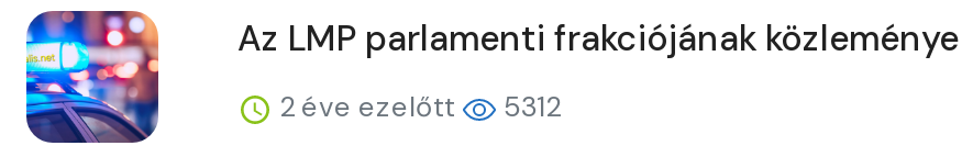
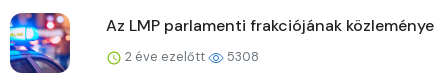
[273,89,561,126] 2 éve ezelőtt 5312 -> [122,48,259,65] 2 éve ezelőtt 5308

